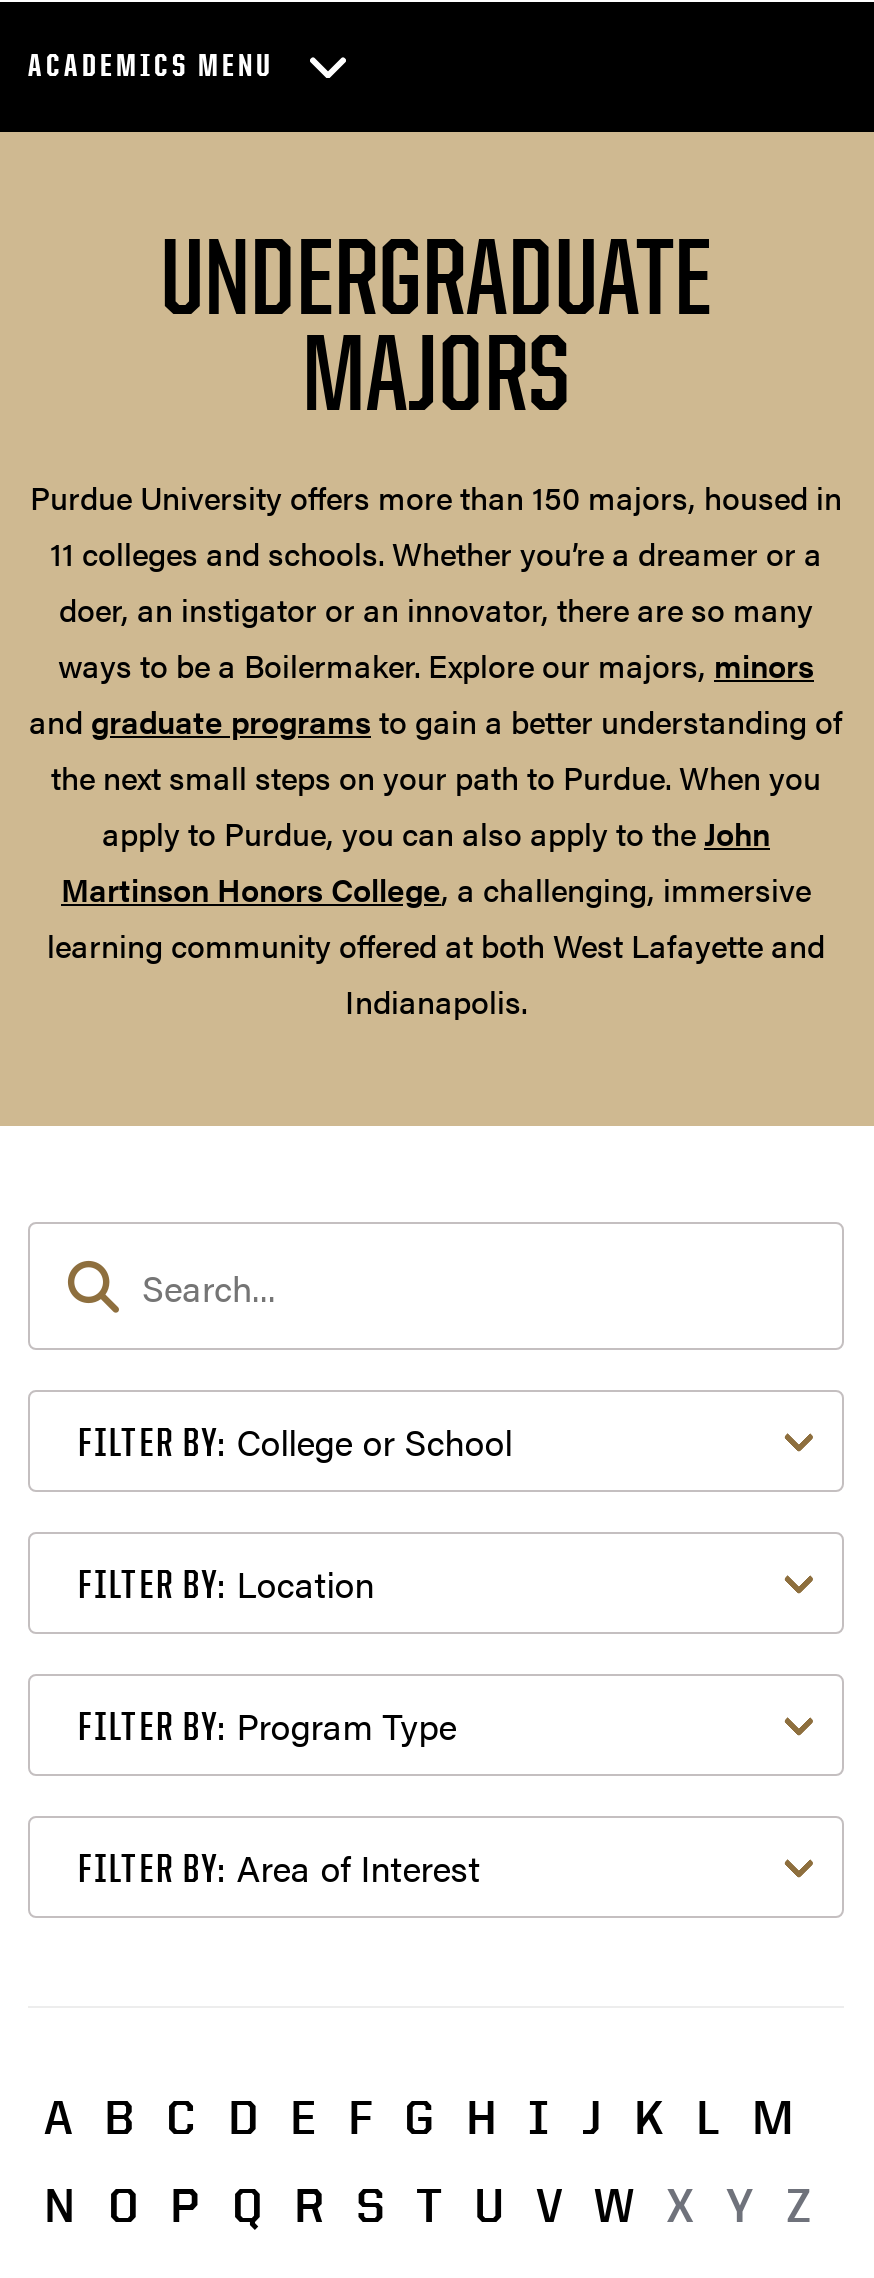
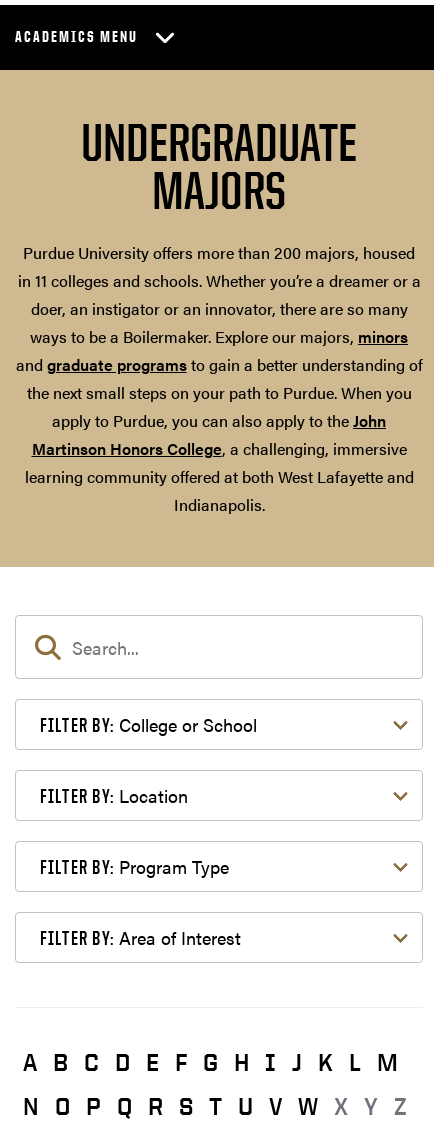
[30,474,842,576] Purdue University offers more than 150 majors, housed in | 11 colleges and schools. Whether you’re a dreamer or a -> [17,241,420,292] Purdue University offers more than 200 majors, housed | in 11 colleges and schools. Whether you’re a dreamer or a

